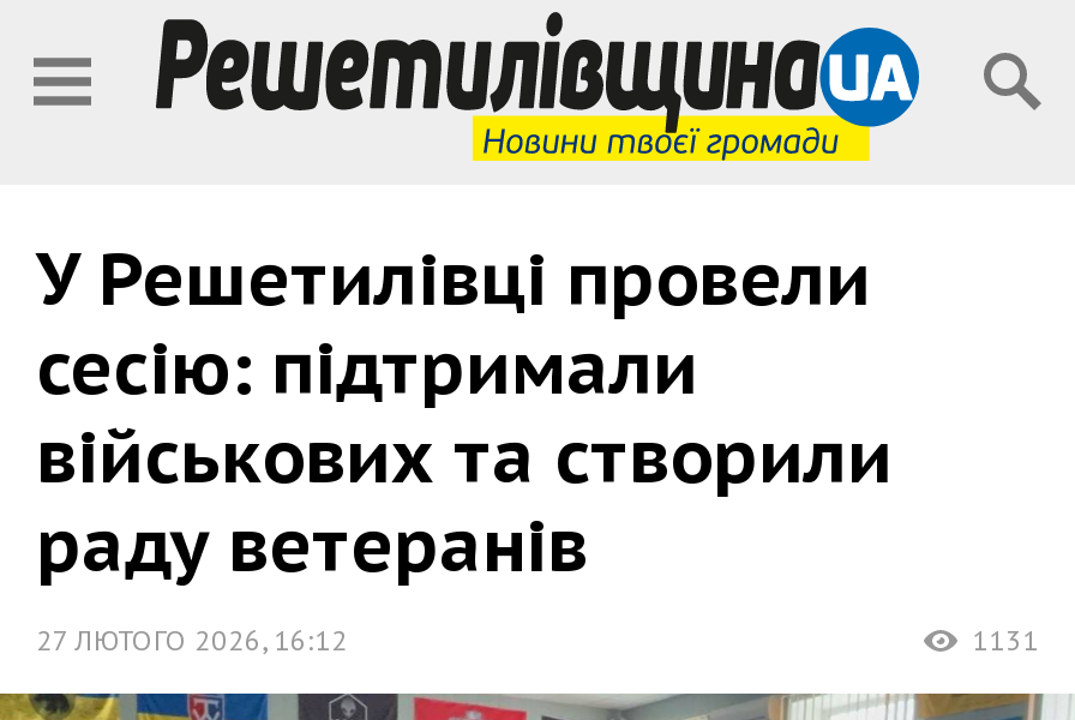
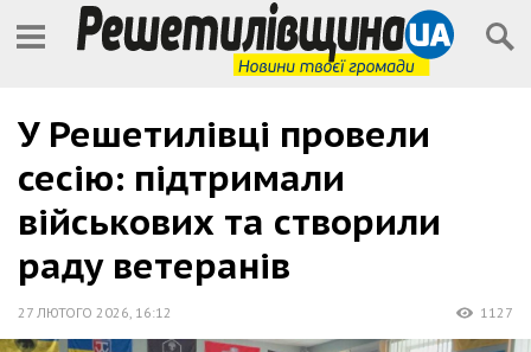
[972,623,1039,659] 1131 -> [480,304,513,322] 1127

